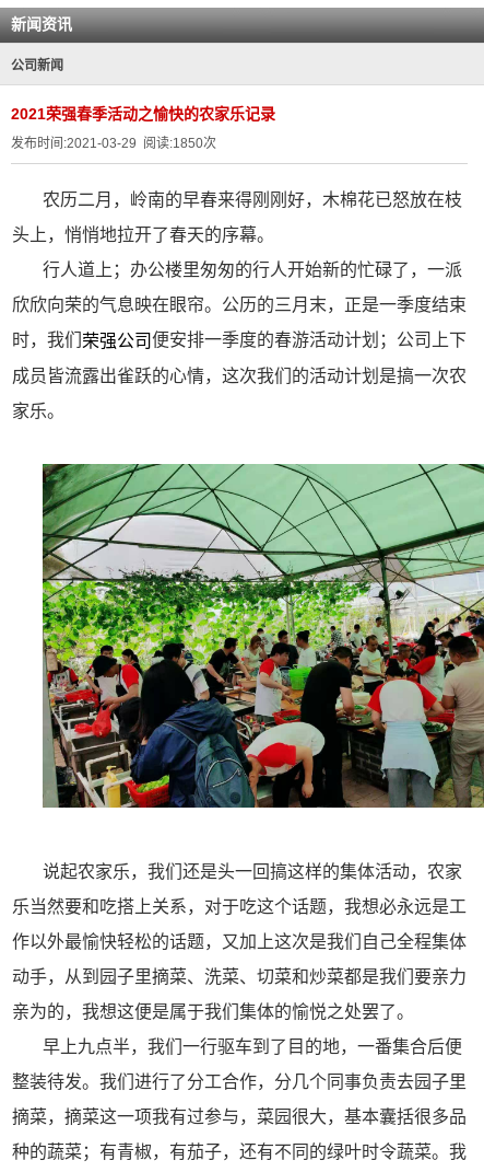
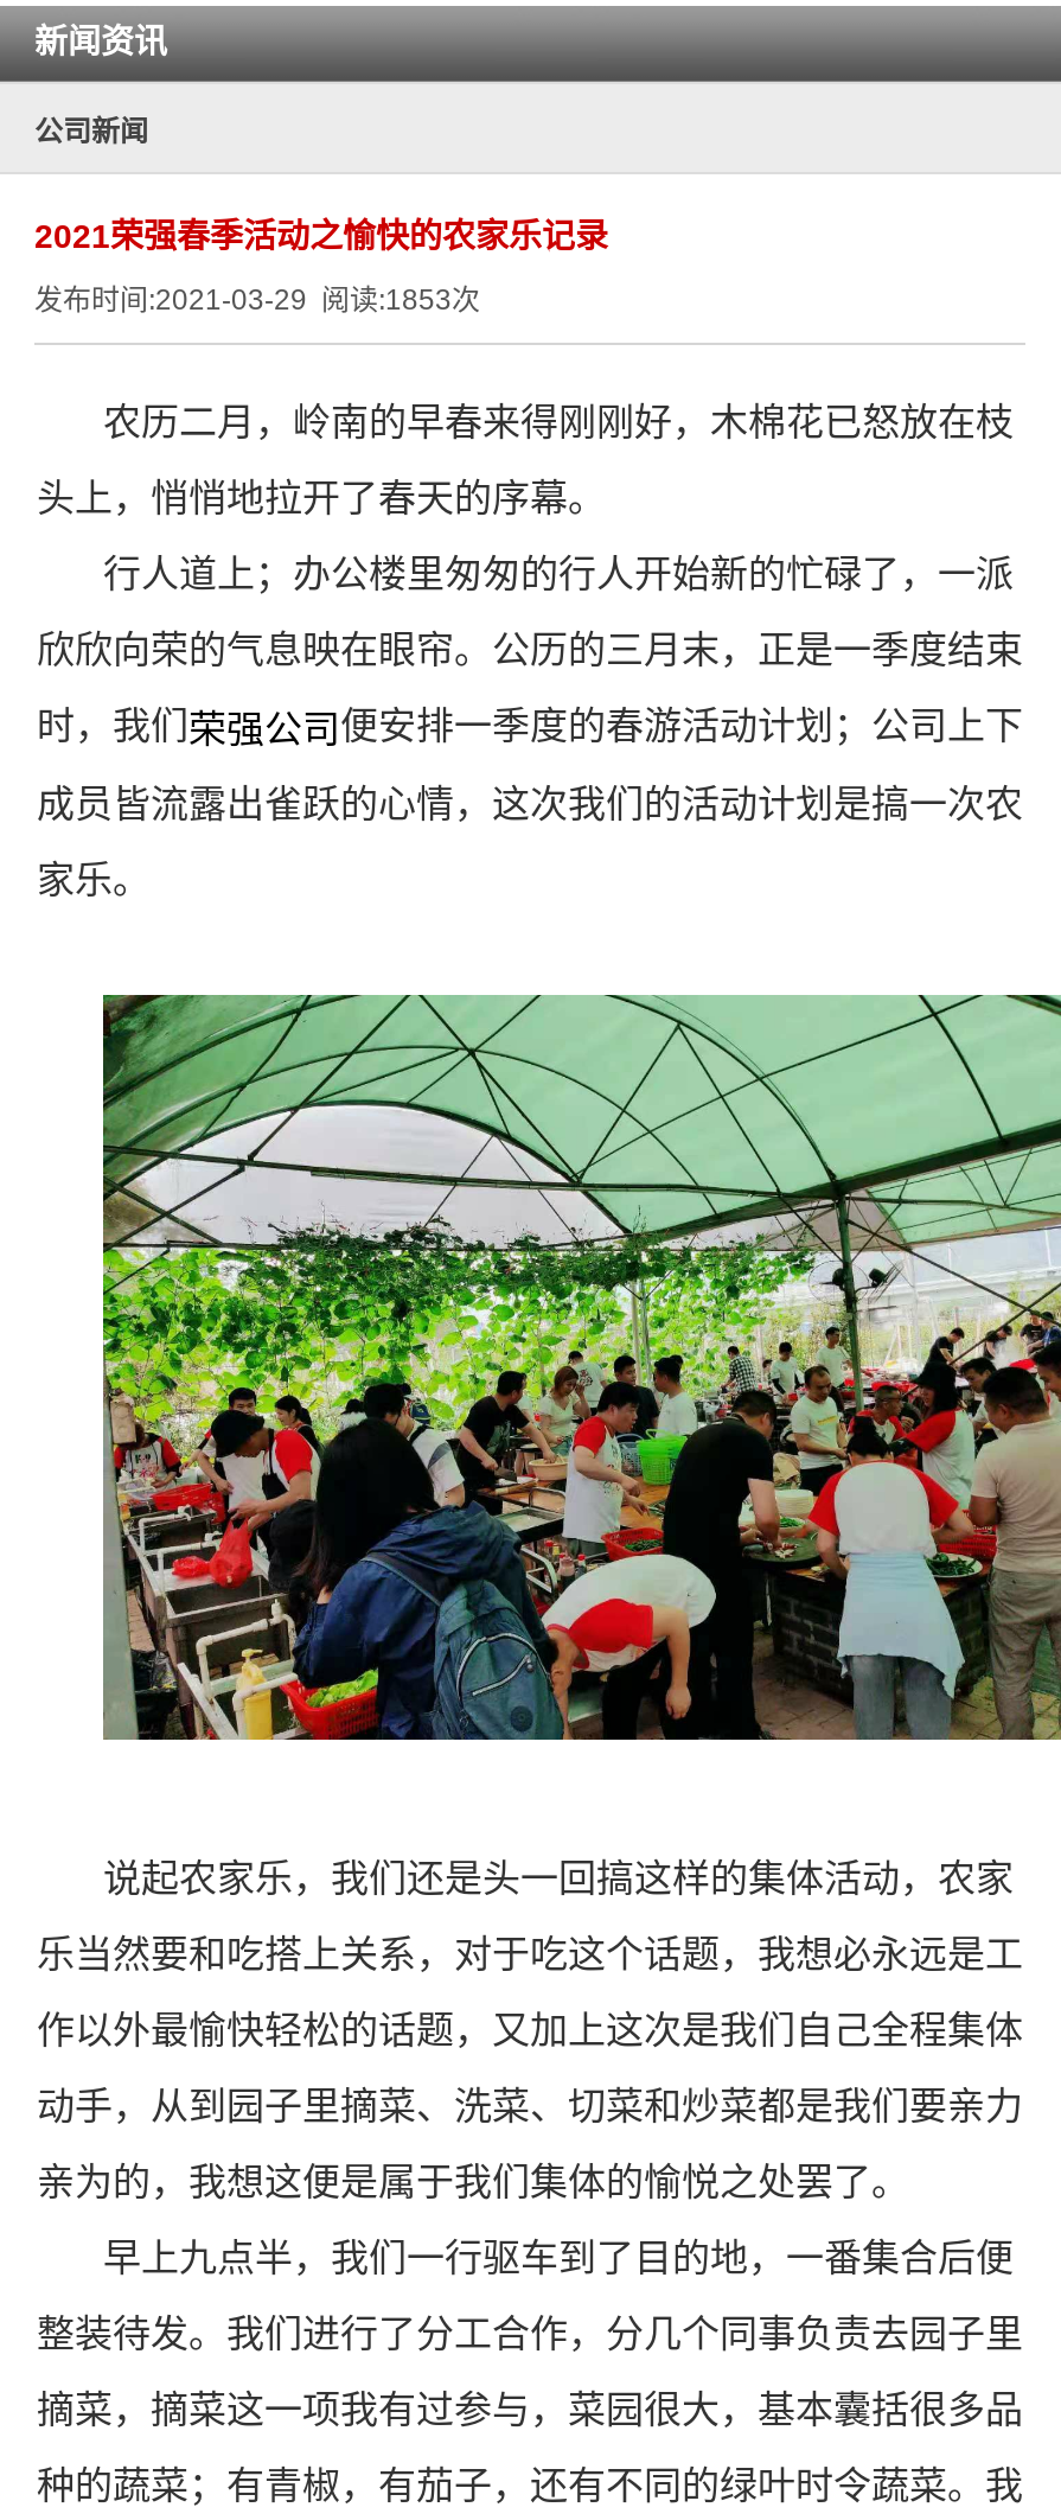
[11,135,216,151] 发布时间:2021-03-29阅读:1850次 -> [34,283,480,316] 发布时间:2021-03-29阅读:1853次

